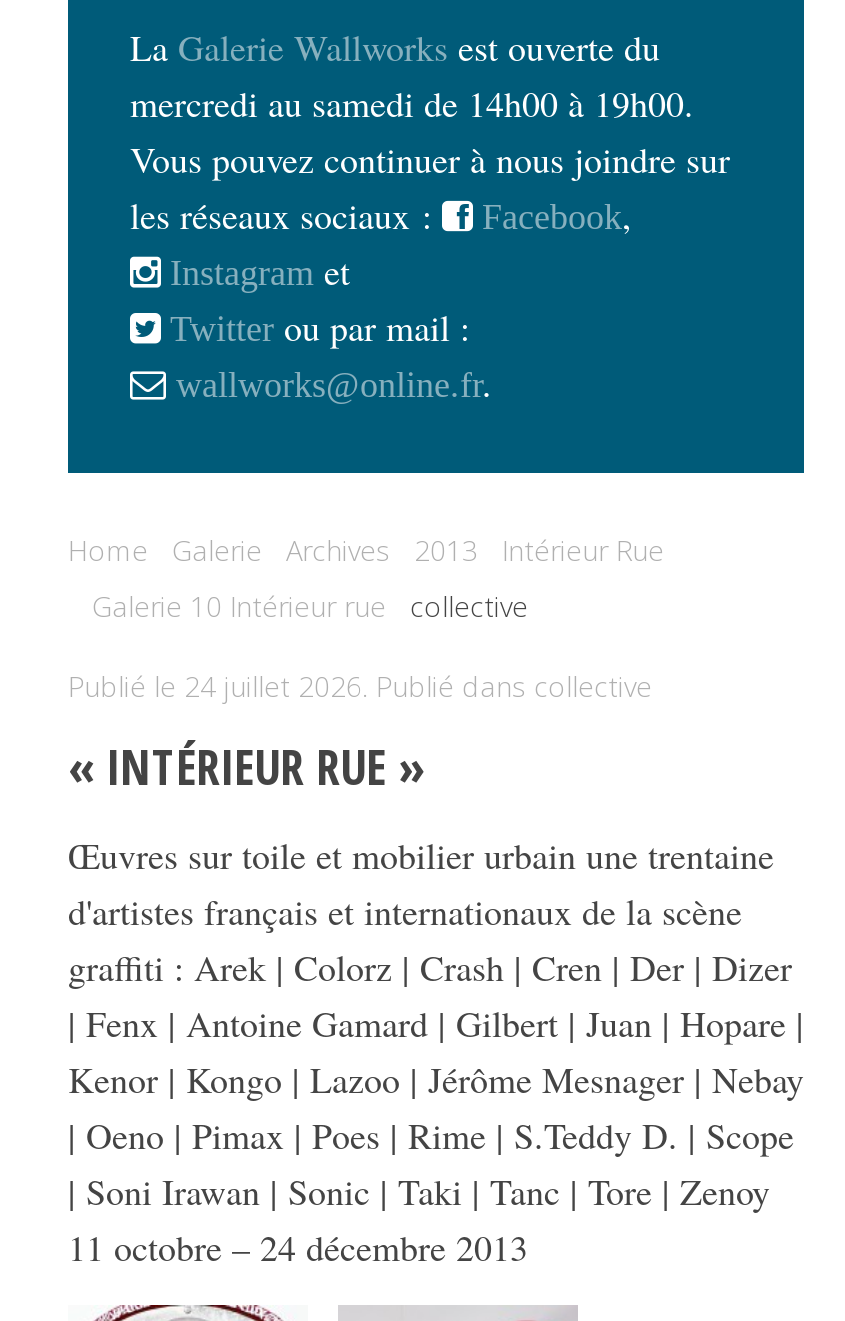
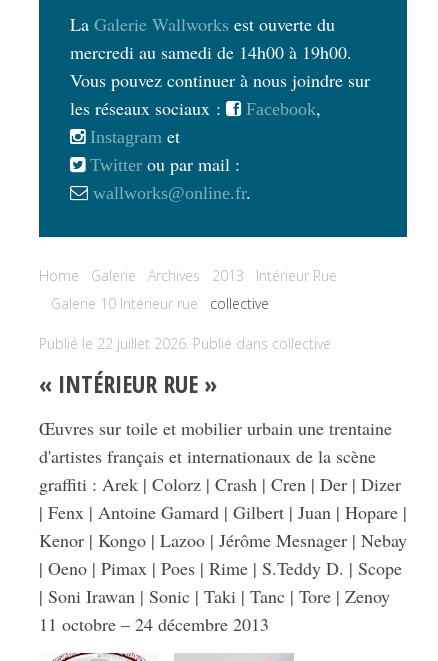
[68,667,652,705] Publié le 24 juillet 2026. Publié dans collective -> [39,334,331,353] Publié le 22 juillet 2026. Publié dans collective

